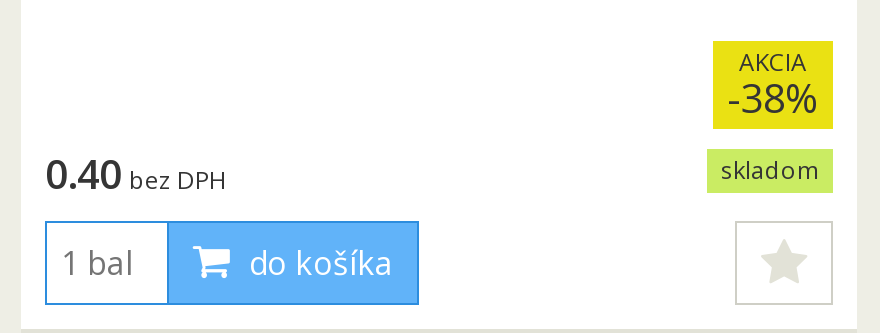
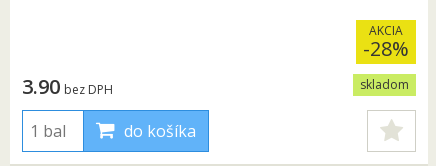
[727,71,819,125] -38% -> [363,35,409,62] -28%
[45,147,227,201] 0.40 bez DPH -> [22,73,113,100] 3.90 bez DPH

